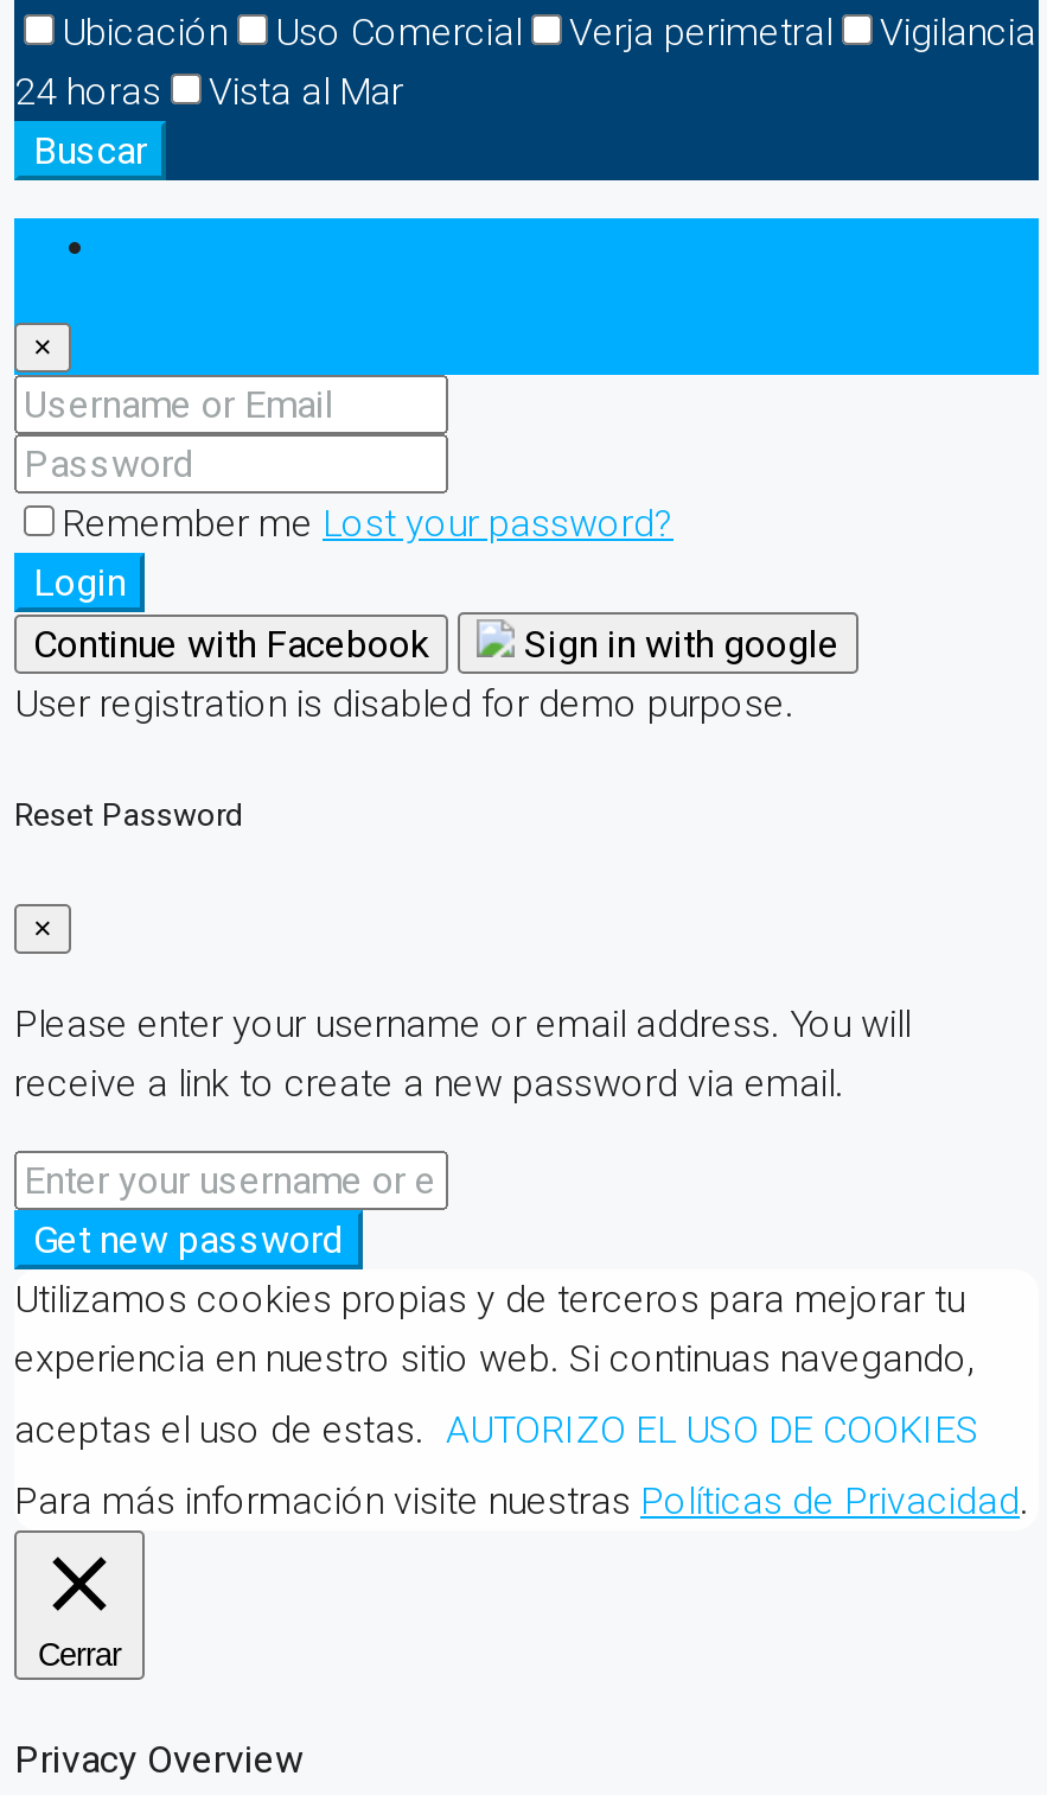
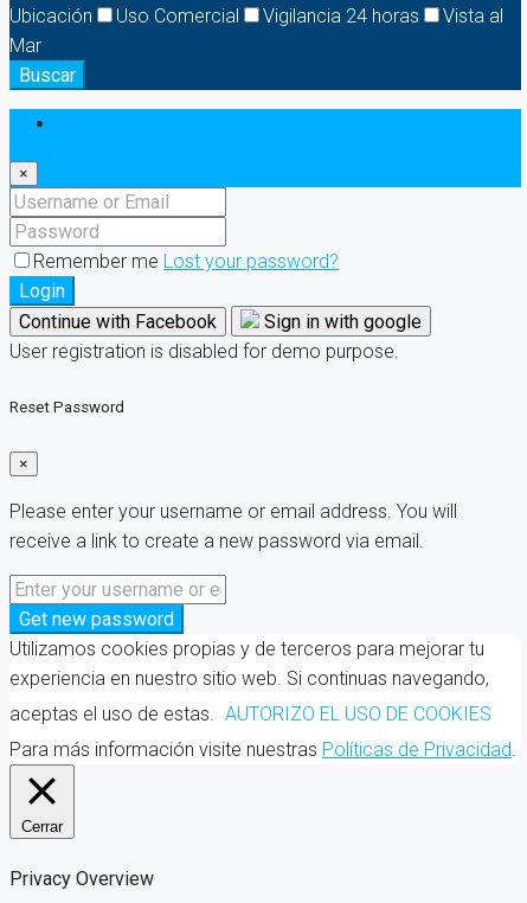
[14,9,1036,113] Verja perimetral | Vigilancia | 24 horas | Vista al Mar -> [9,4,503,56] Vigilancia 24 horas | Vista al | Mar

